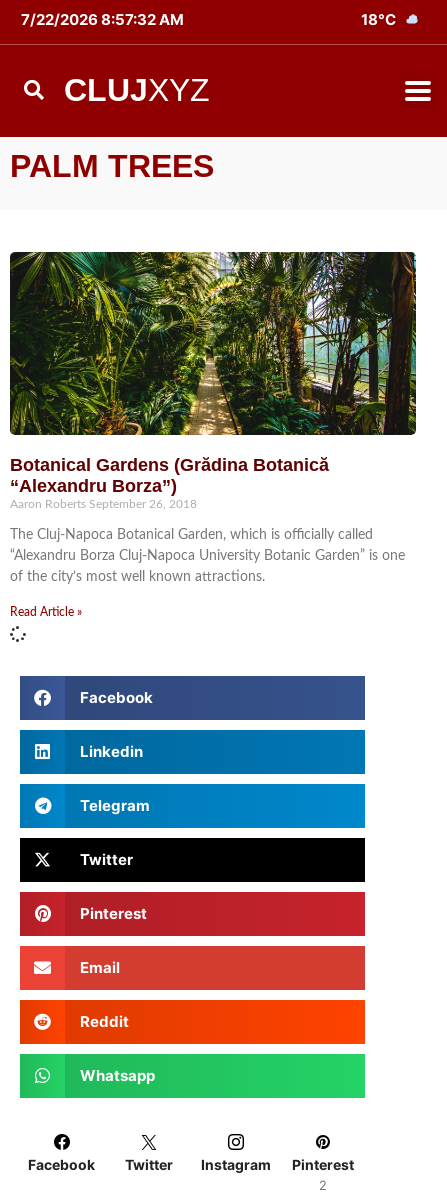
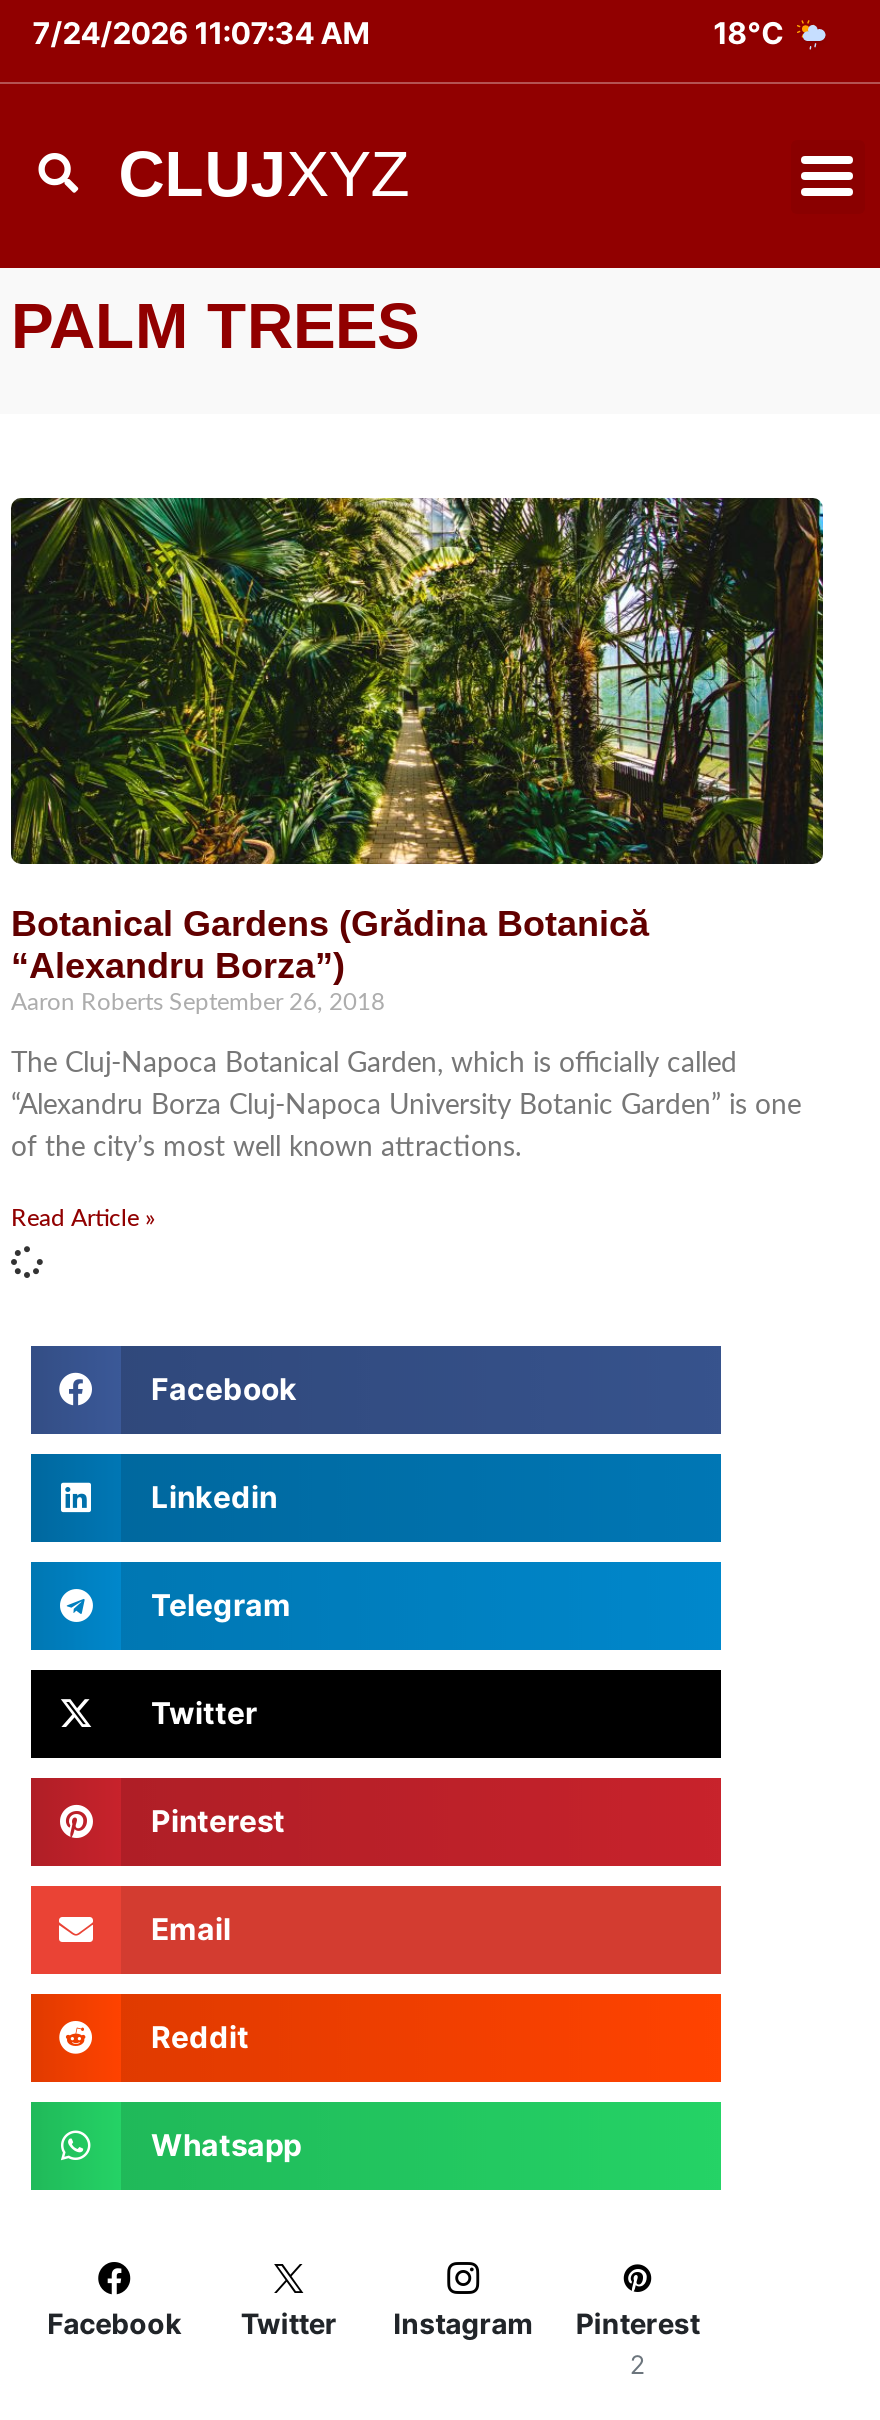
[21,9,184,28] 7/22/2026 8:57:32 AM -> [32,13,370,51] 7/24/2026 11:07:34 AM

